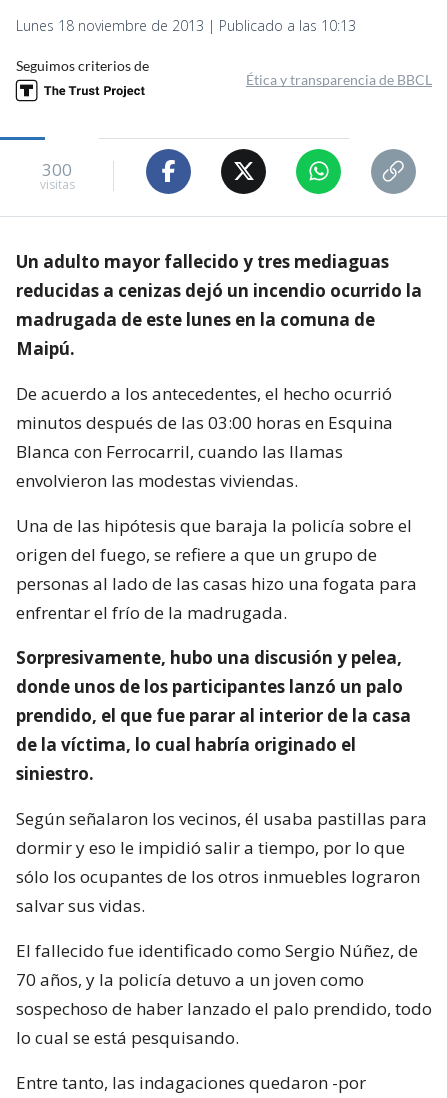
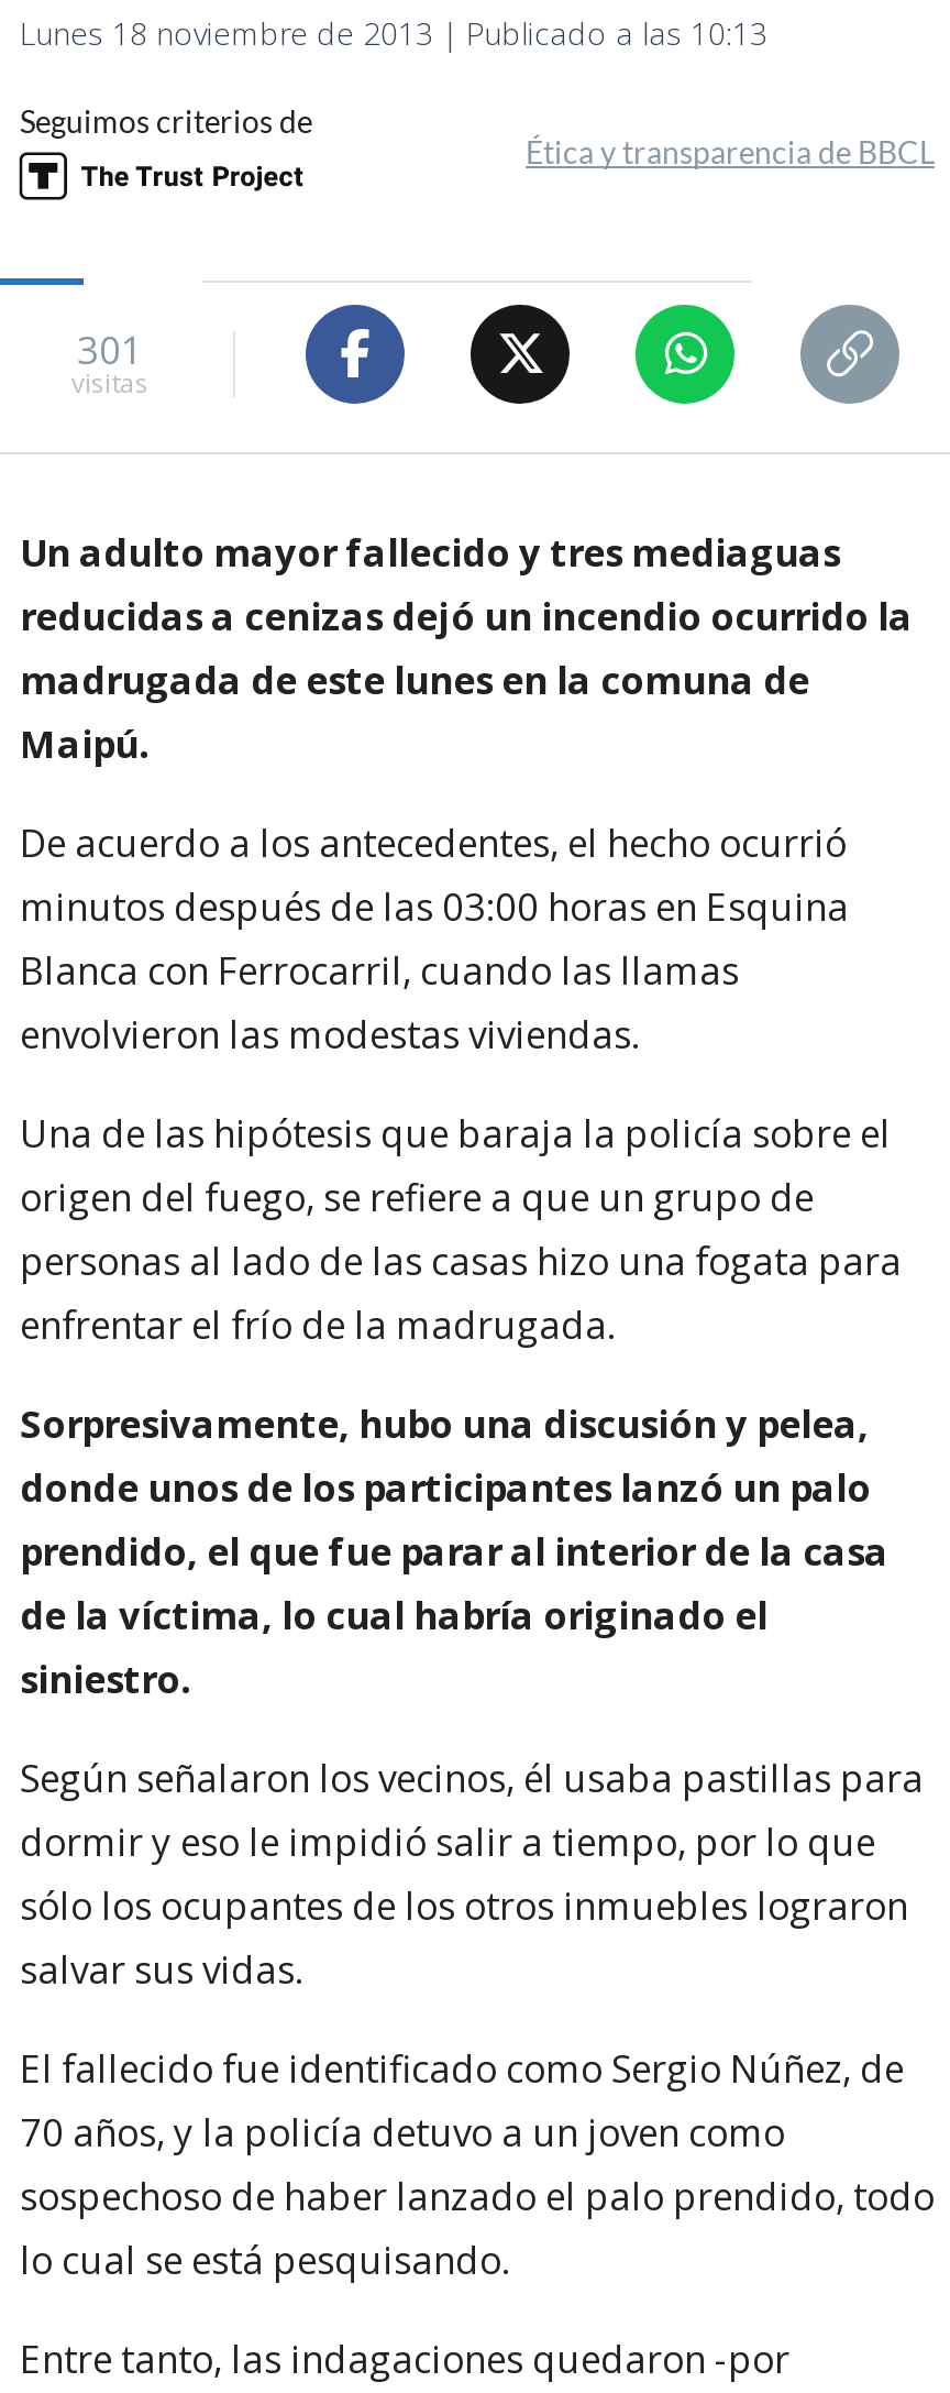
[42,158,72,181] 300 -> [77,325,143,376] 301

